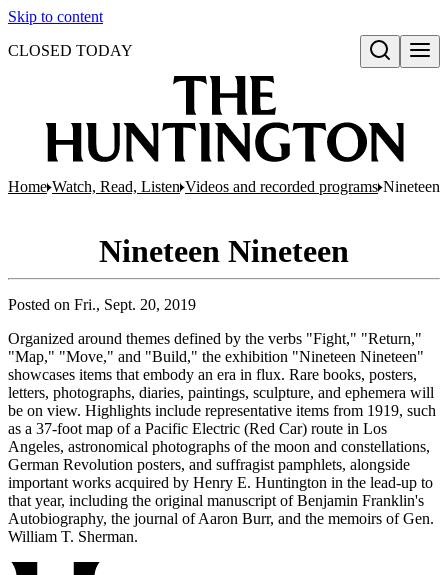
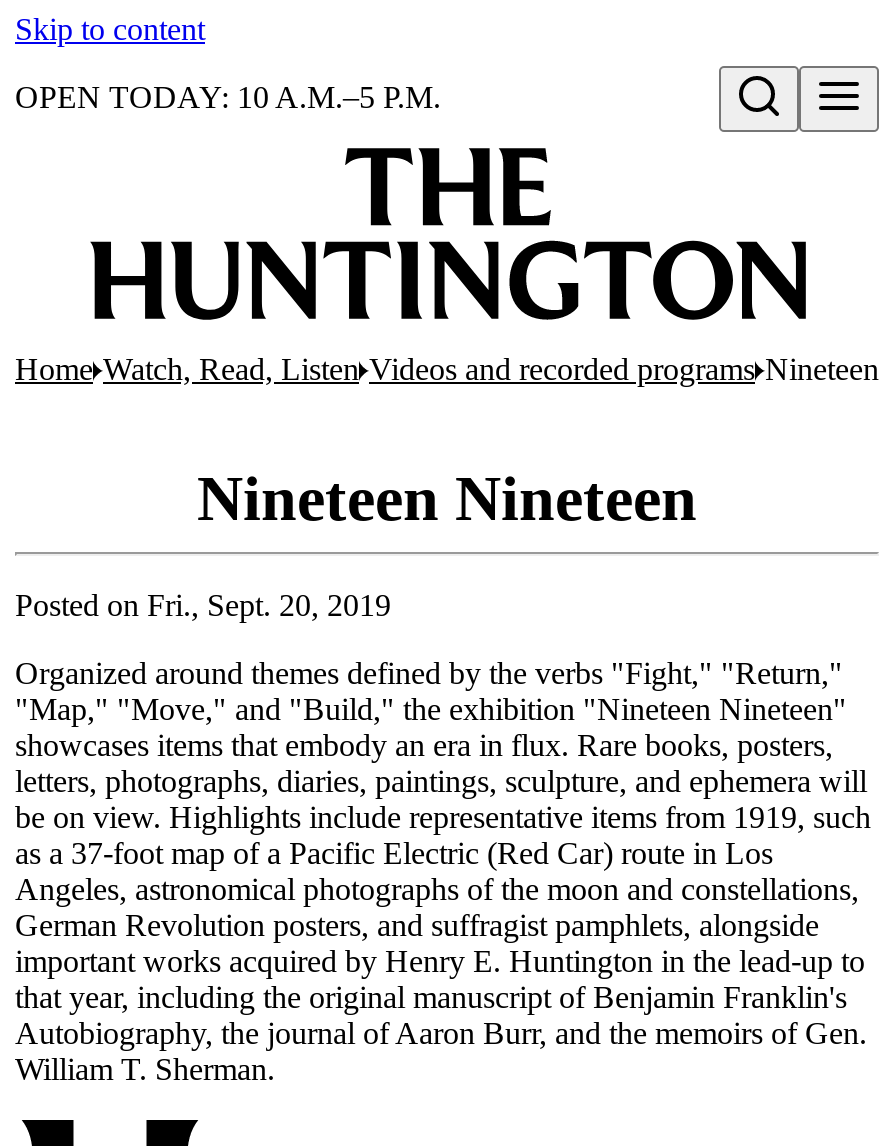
[8,42,133,59] CLOSED TODAY -> [15,80,441,114] OPEN TODAY: 10 A.M.–5 P.M.

